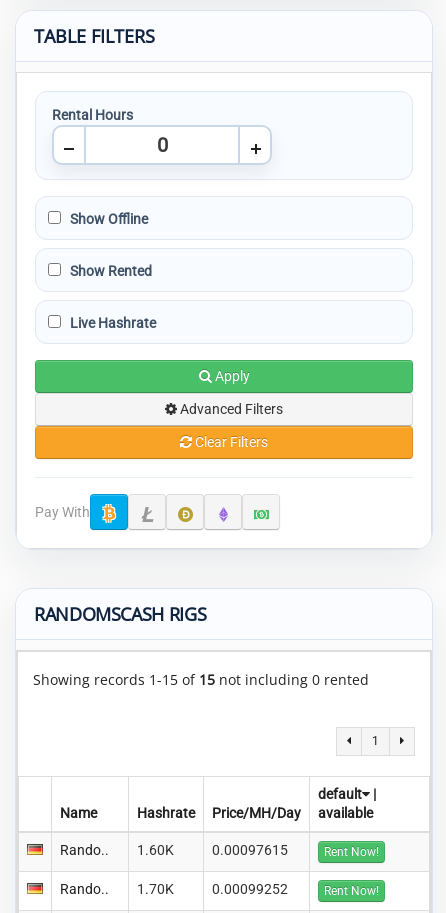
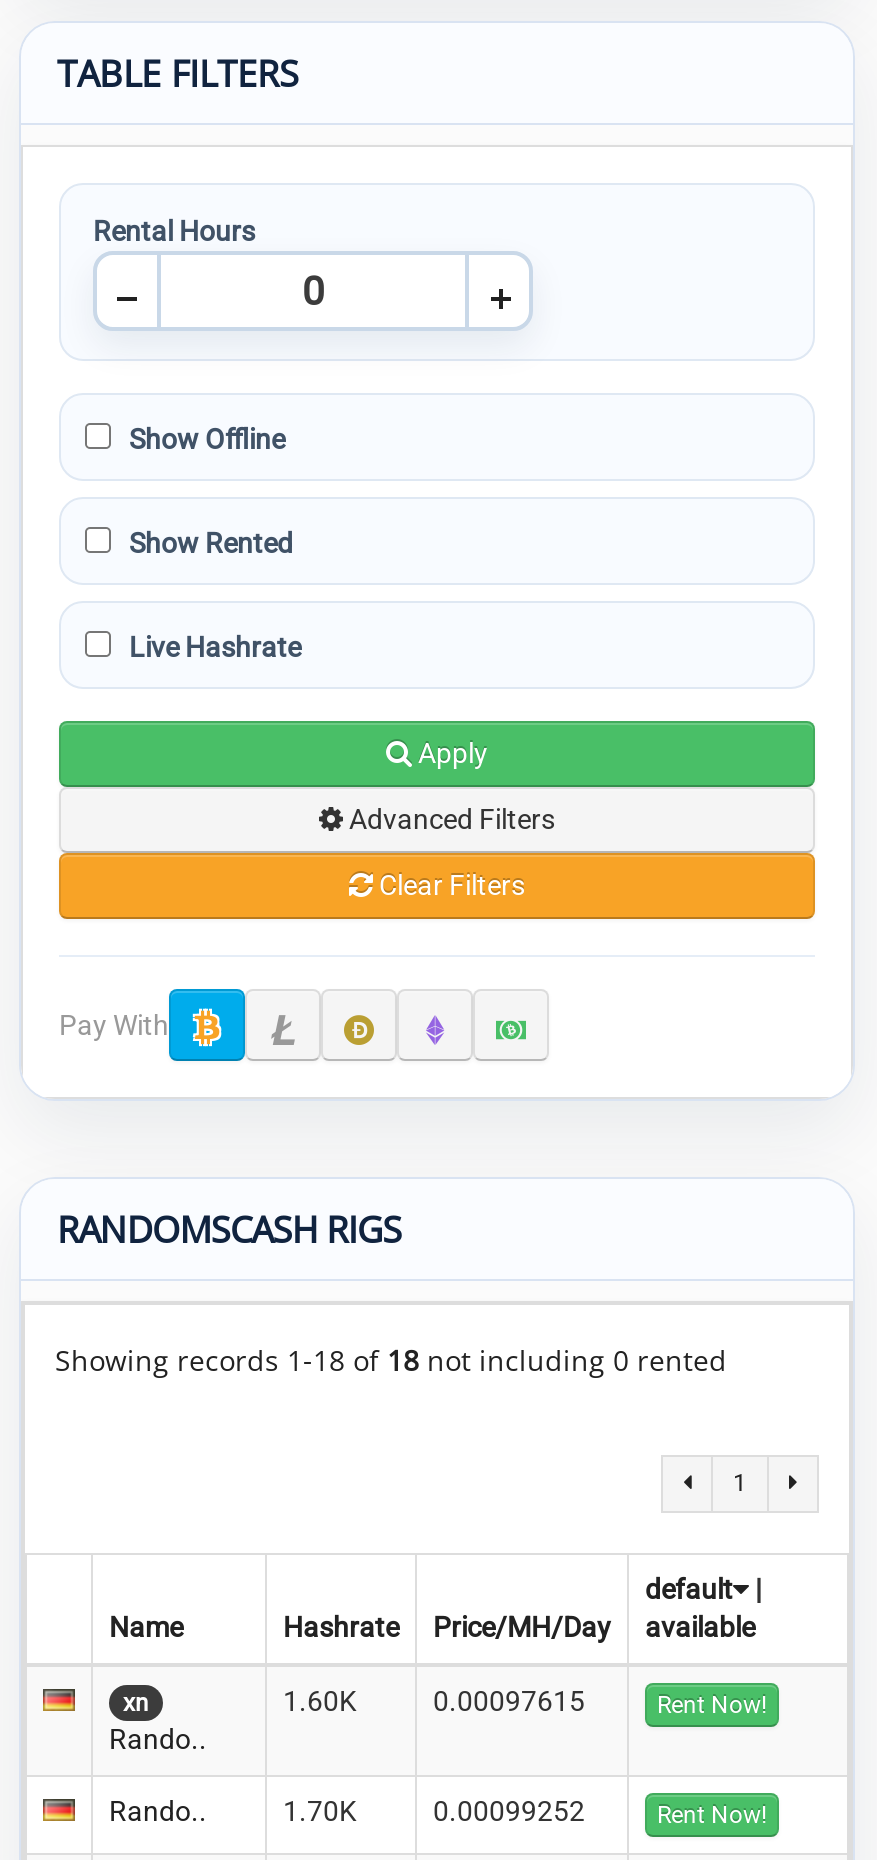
[33,670,369,689] Showing records 1-15 of 15 not including 0 rented -> [55,1341,727,1379] Showing records 1-18 of 18 not including 0 rented
none -> [123,1689,149,1717] xn

